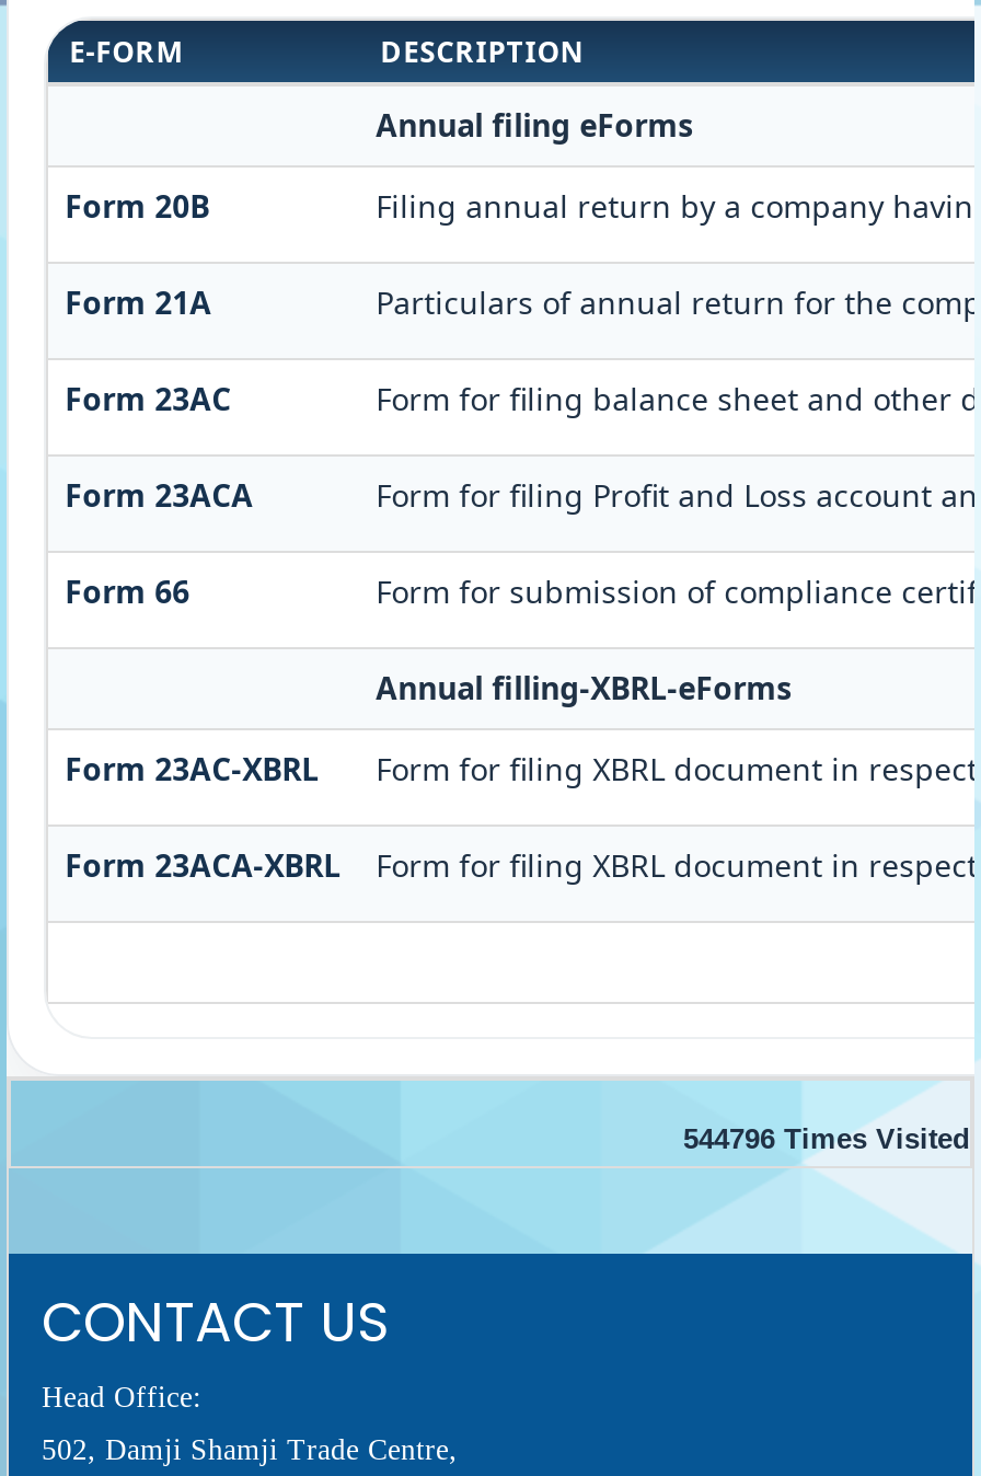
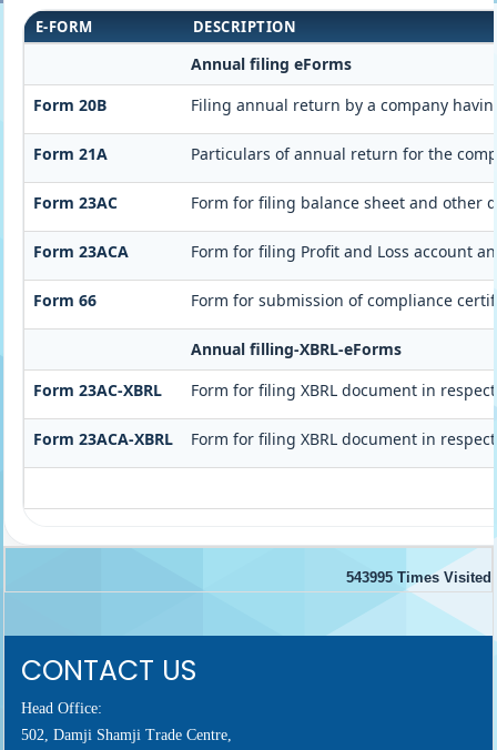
[683,1122,970,1155] 544796 Times Visited -> [346,569,491,586] 543995 Times Visited

